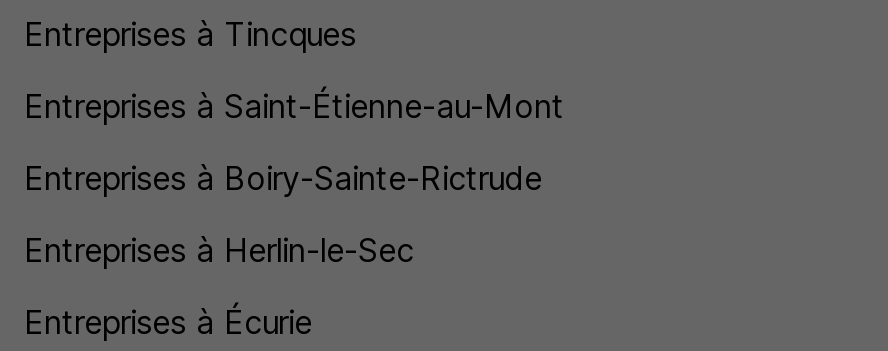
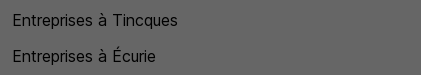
[24,86,564,270] Entreprises à Saint-Étienne-au-Mont | Entreprises à Boiry-Sainte-Rictrude | Entreprises à Herlin-le-Sec -> none

